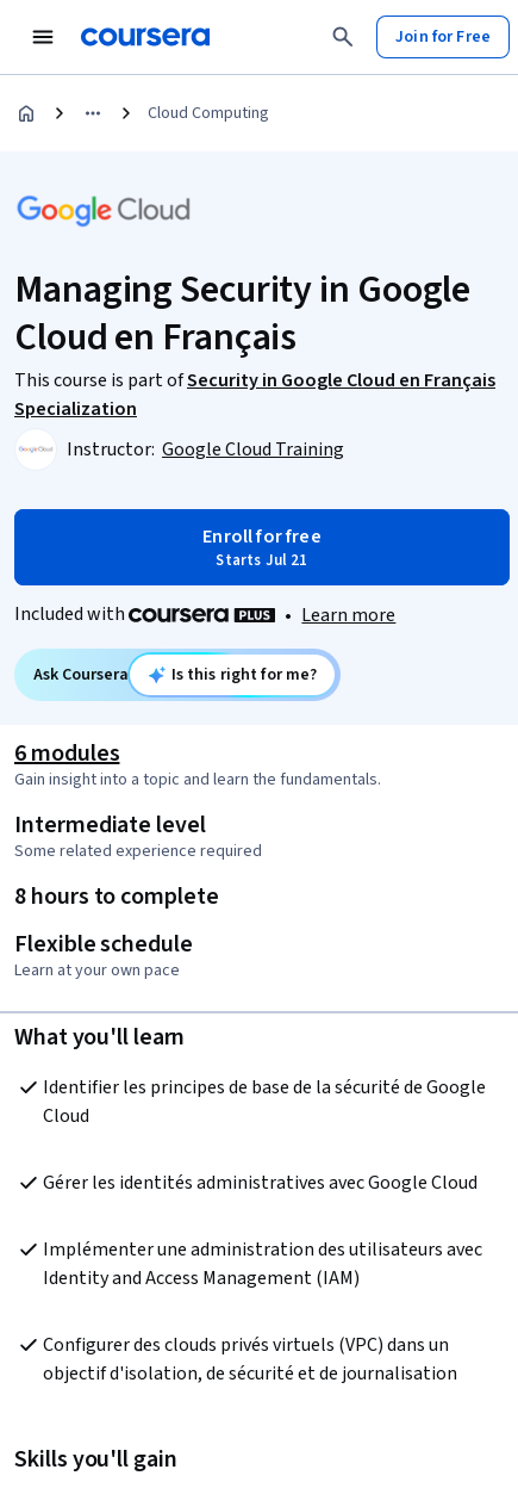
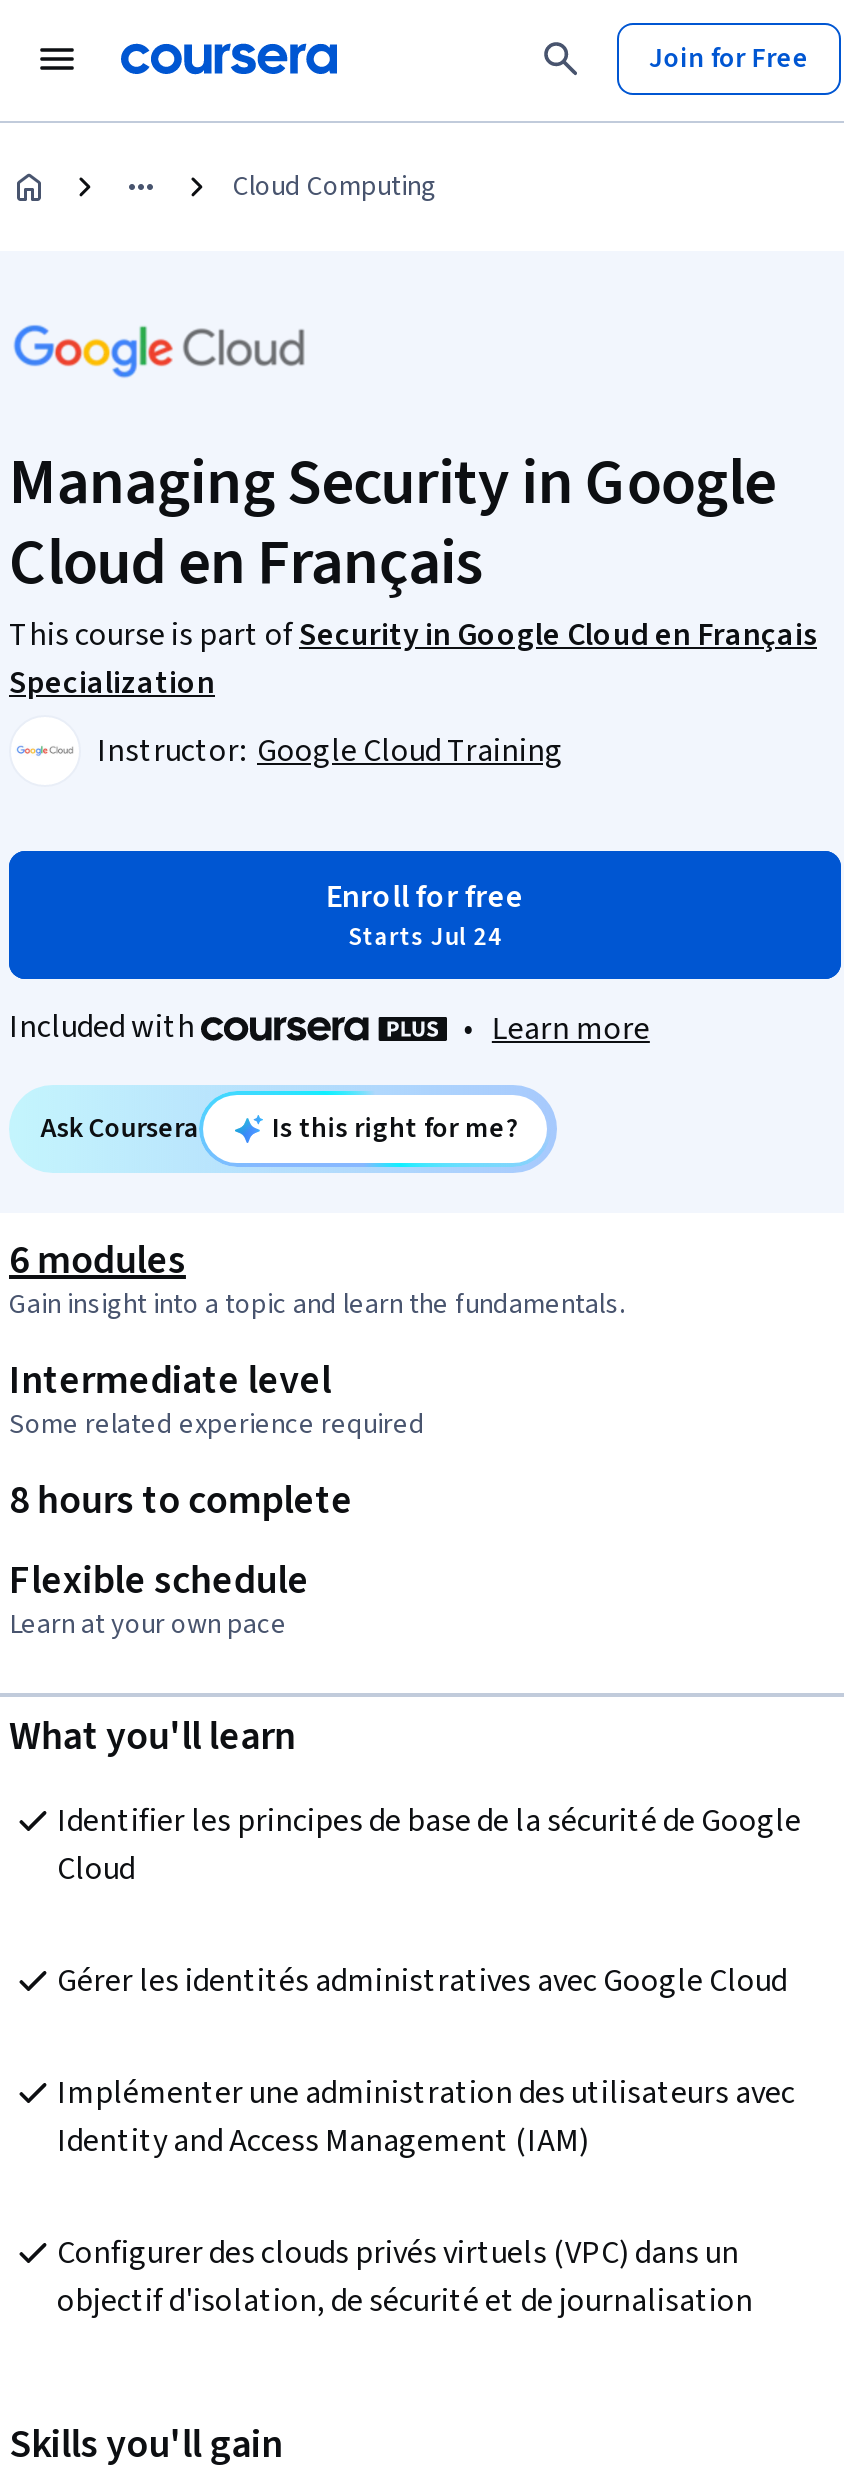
[216,550,308,571] Starts Jul 21 -> [348,919,502,955] Starts Jul 24

